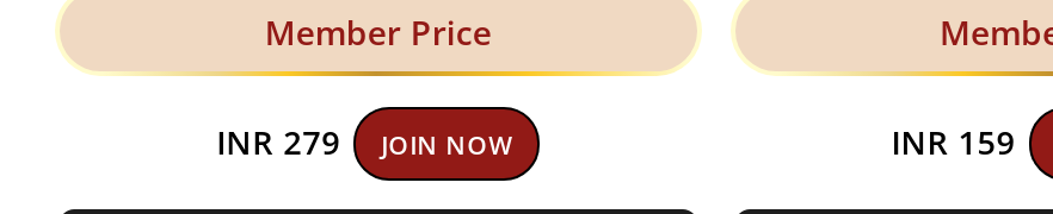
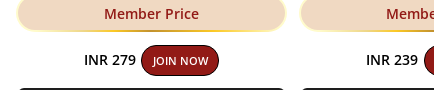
[891,120,1015,163] INR 159 -> [366,50,418,68] INR 239

